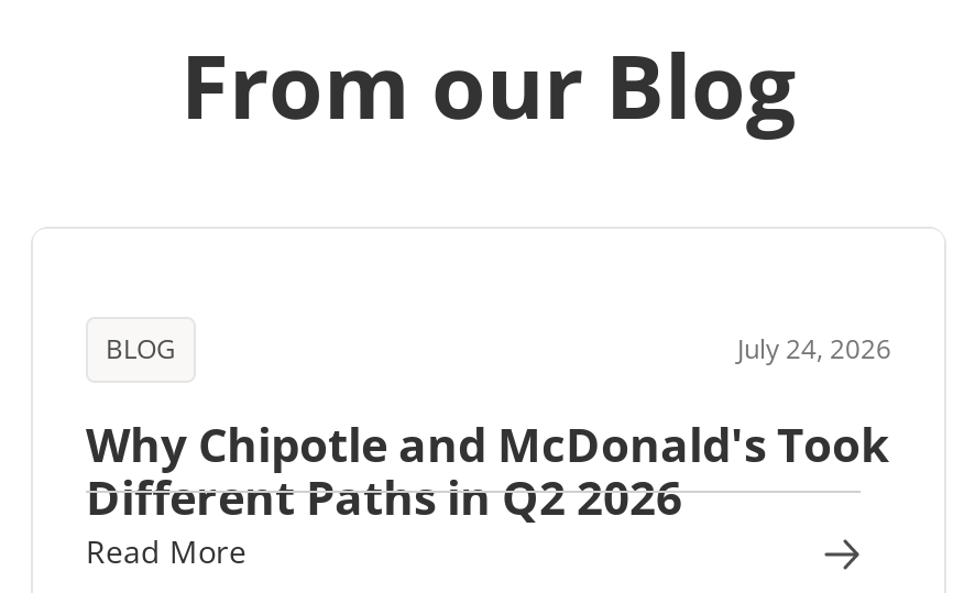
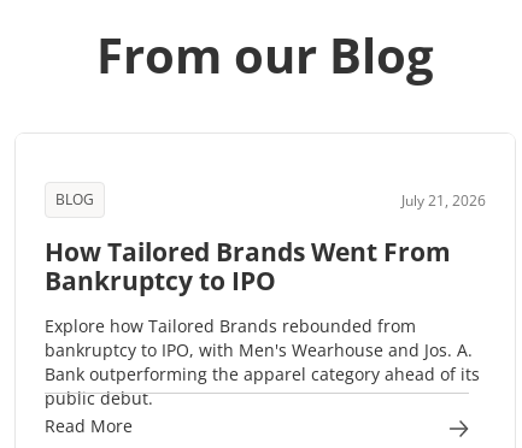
[86,331,891,528] July 24, 2026 | Why Chipotle and McDonald's Took | Different Paths in Q2 2026 -> [45,190,486,410] July 21, 2026 | How Tailored Brands Went From | Bankruptcy to IPO | Explore how Tailored Brands rebounded from | bankruptcy to IPO, with Men's Wearhouse and Jos. A. | Bank outperforming the apparel category ahead of its | public debut.

